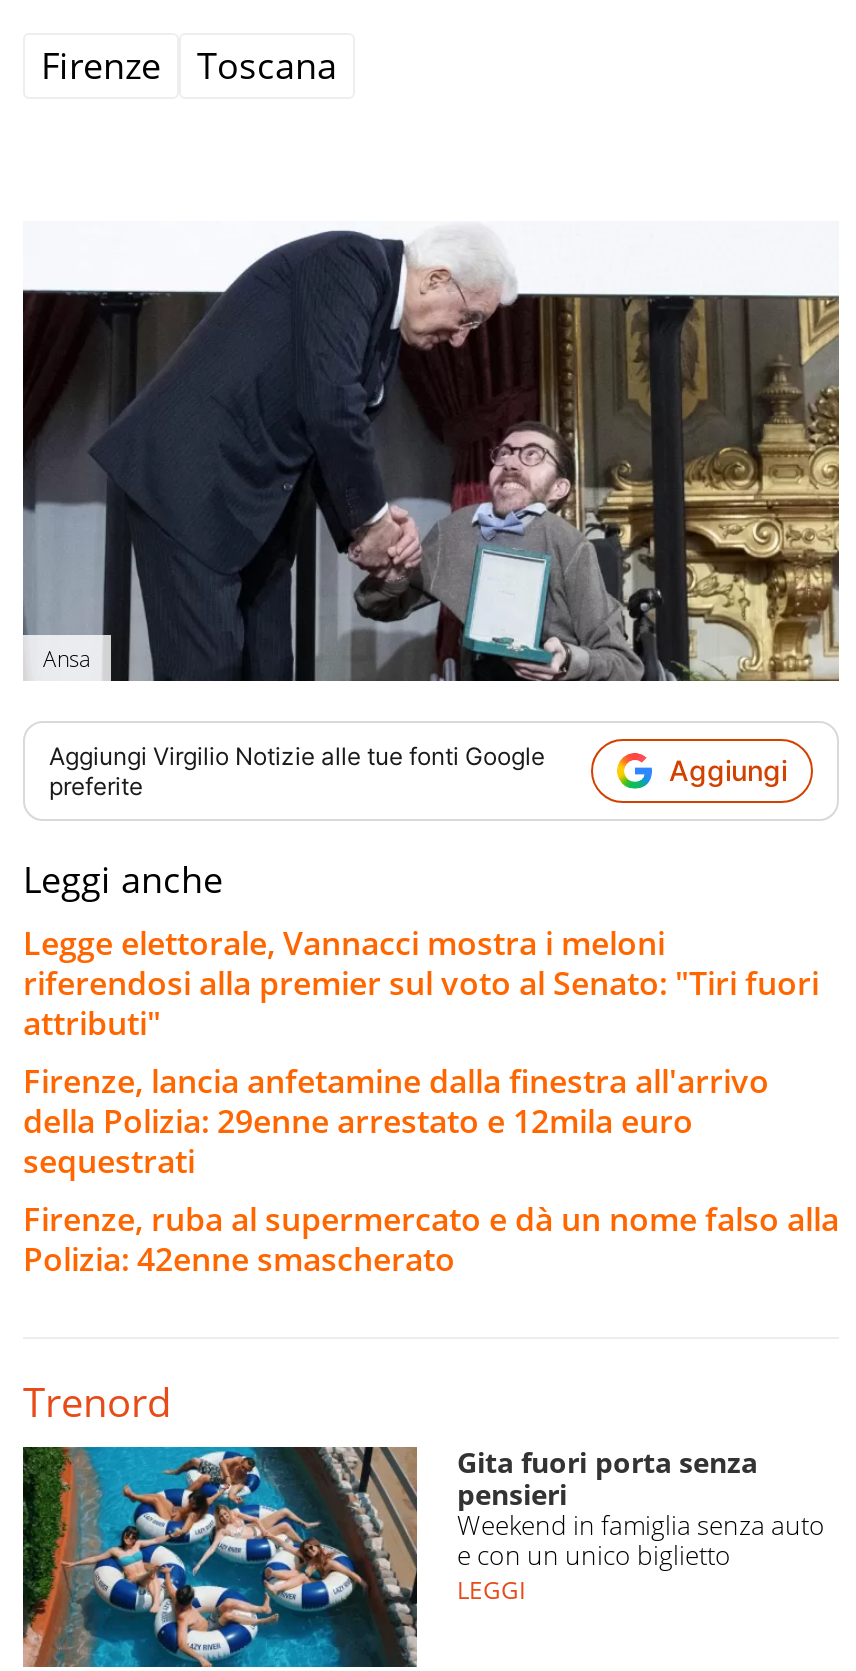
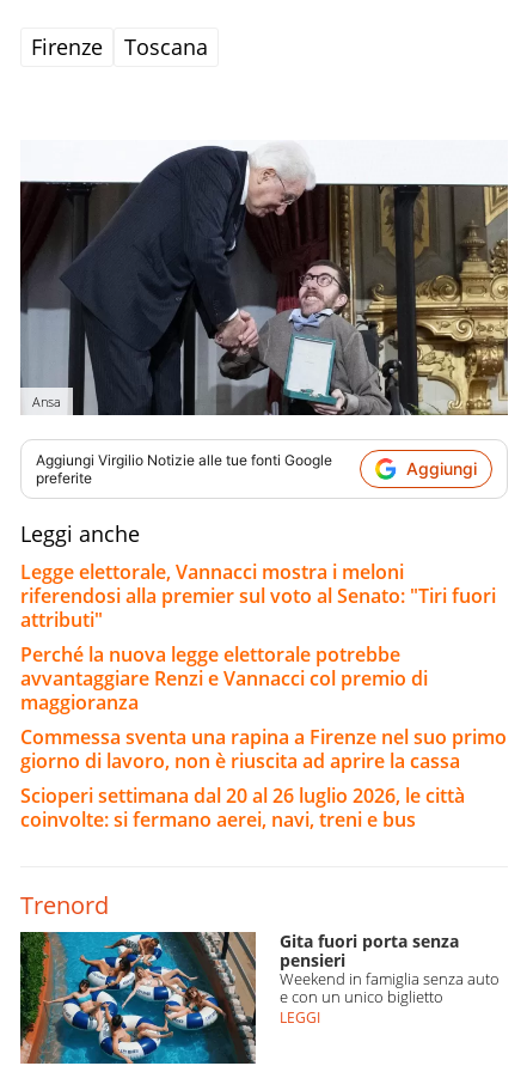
[23,1058,839,1280] Firenze, lancia anfetamine dalla finestra all'arrivo | della Polizia: 29enne arrestato e 12mila euro | sequestrati | Firenze, ruba al supermercato e dà un nome falso alla | Polizia: 42enne smascherato -> [20,641,507,832] Perché la nuova legge elettorale potrebbe | avvantaggiare Renzi e Vannacci col premio di | maggioranza | Commessa sventa una rapina a Firenze nel suo primo | giorno di lavoro, non è riuscita ad aprire la cassa | Scioperi settimana dal 20 al 26 luglio 2026, le città | coinvolte: si fermano aerei, navi, treni e bus

